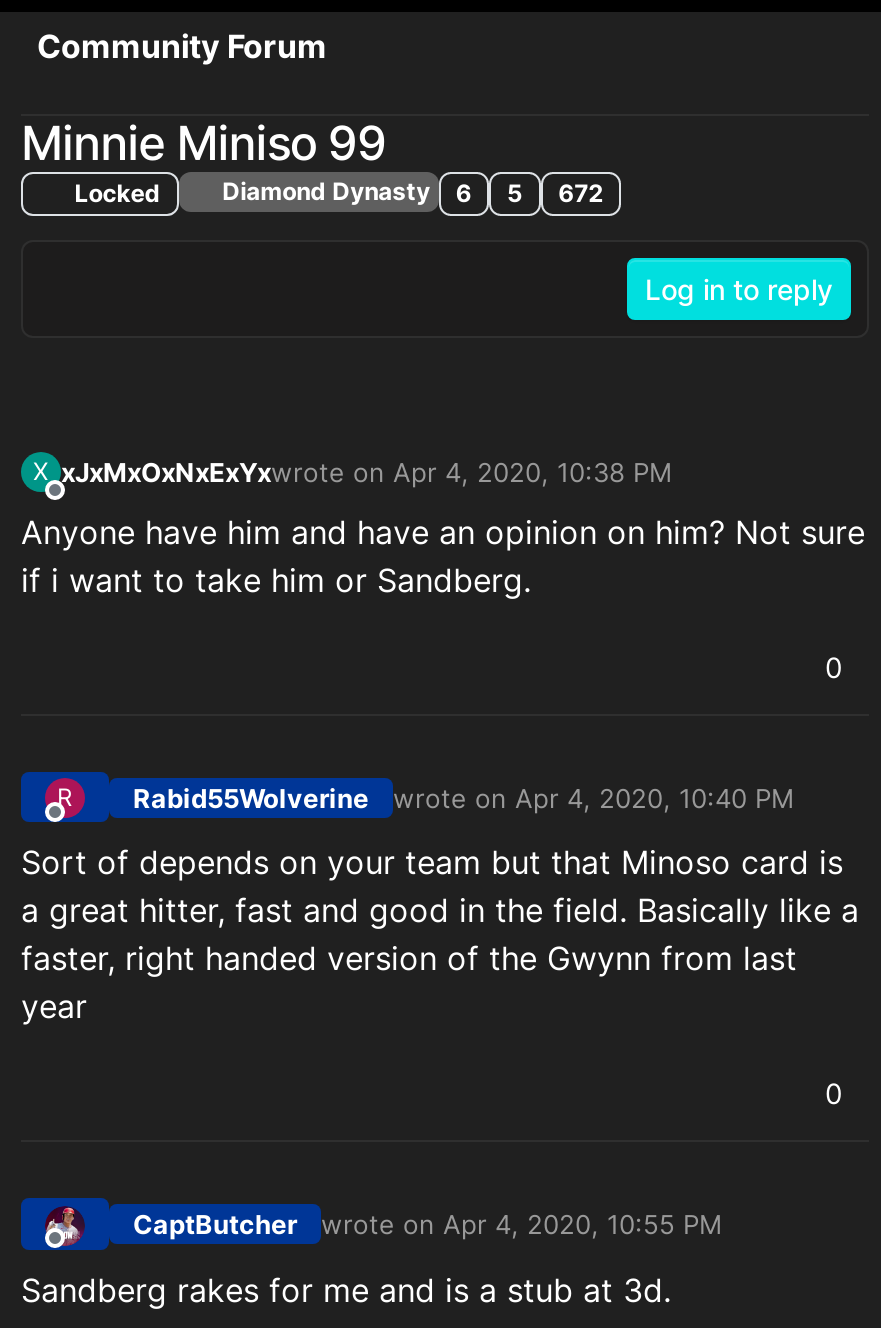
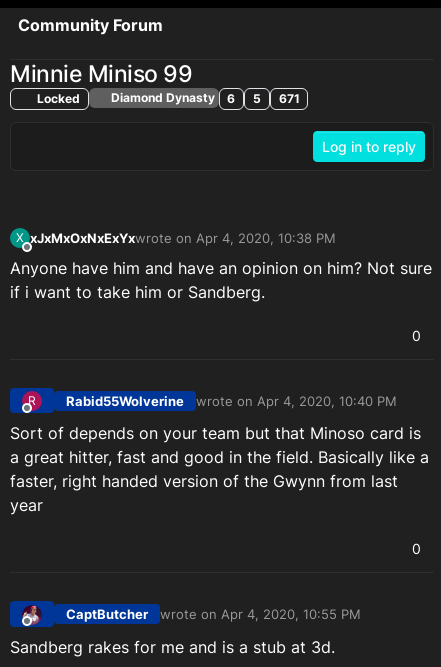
[69,176,604,208] Locked Diamond Dynasty 6 5 672 -> [34,90,300,106] Locked Diamond Dynasty 6 5 671

